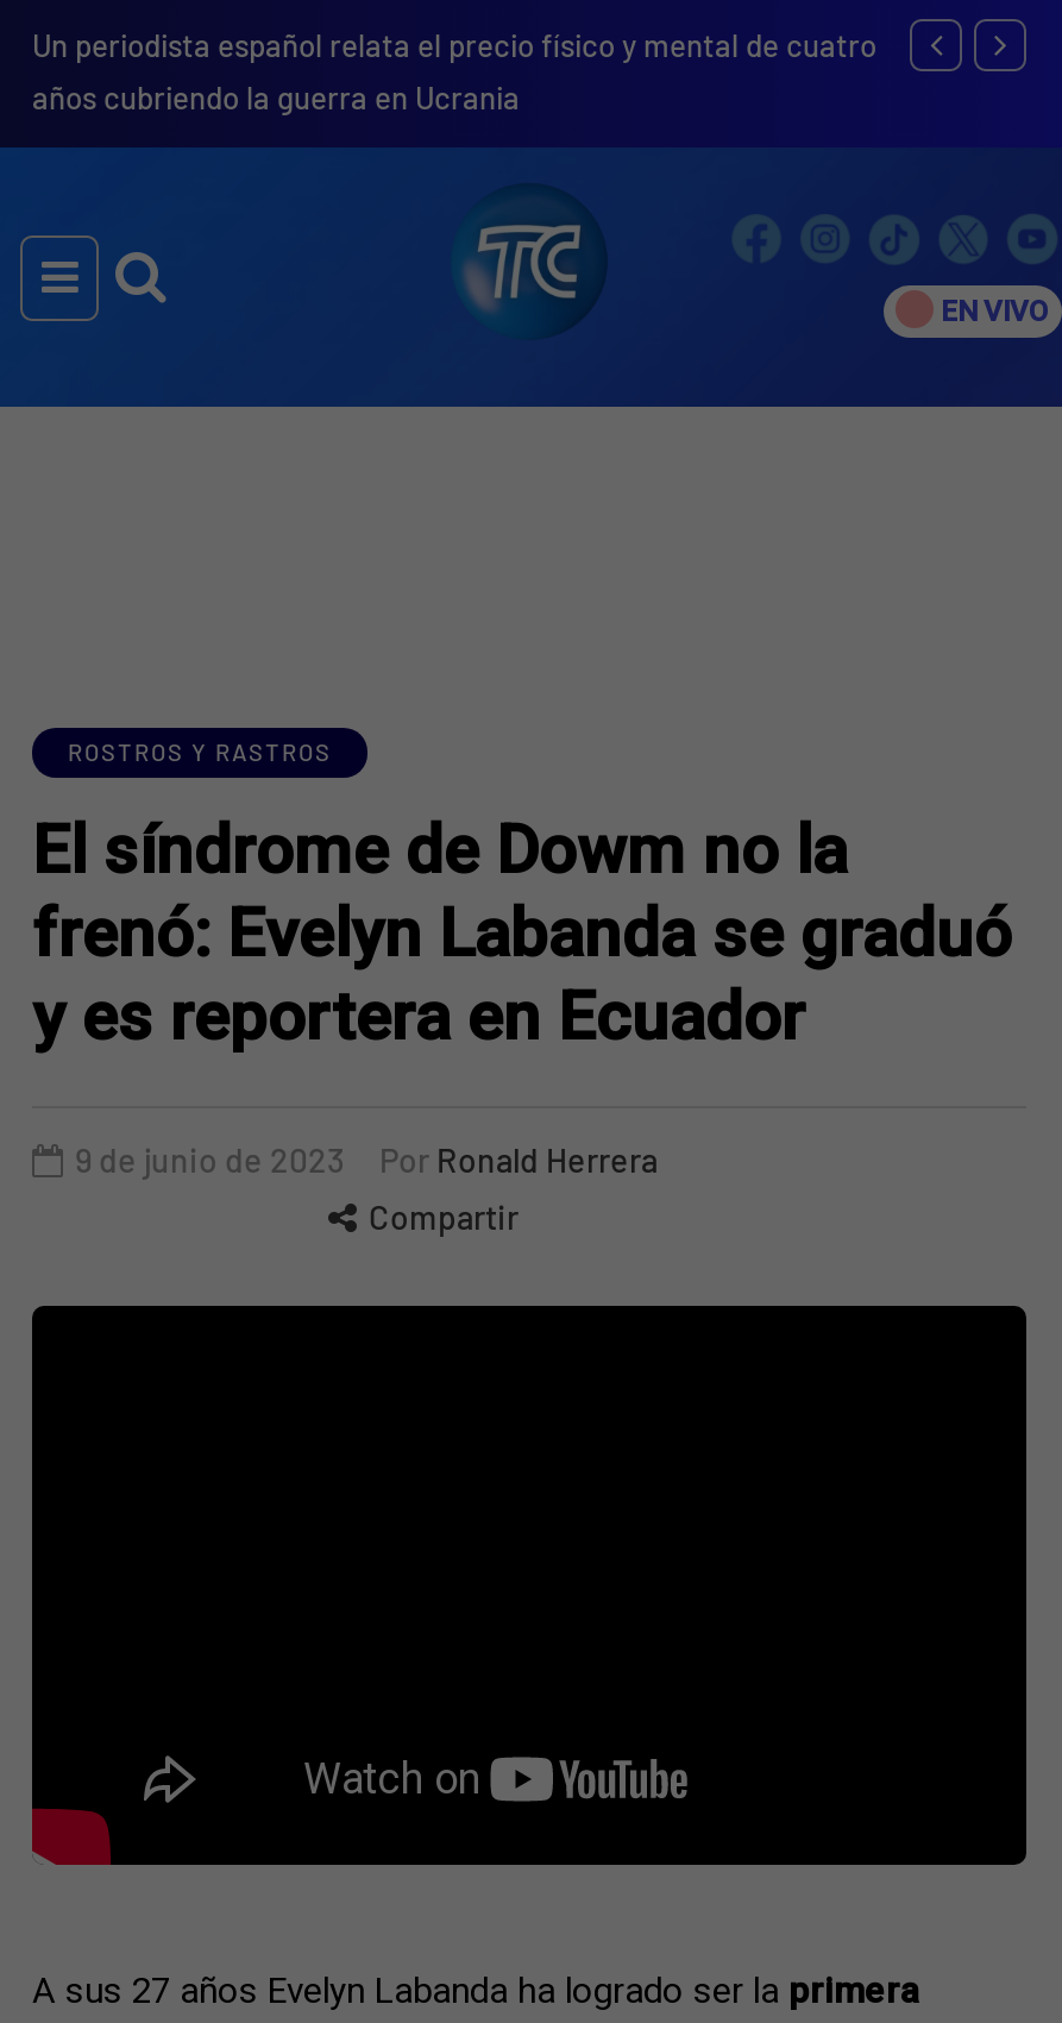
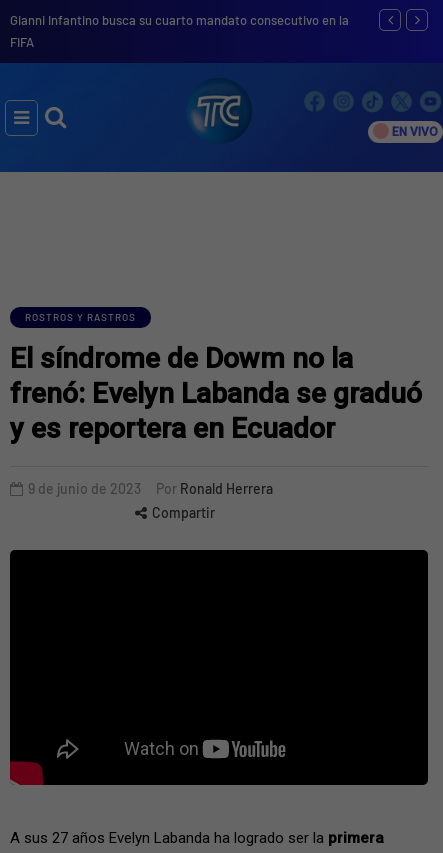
[32,26,876,117] Un periodista español relata el precio físico y mental de cuatro | años cubriendo la guerra en Ucrania -> [10,12,349,50] Gianni Infantino busca su cuarto mandato consecutivo en la | FIFA

